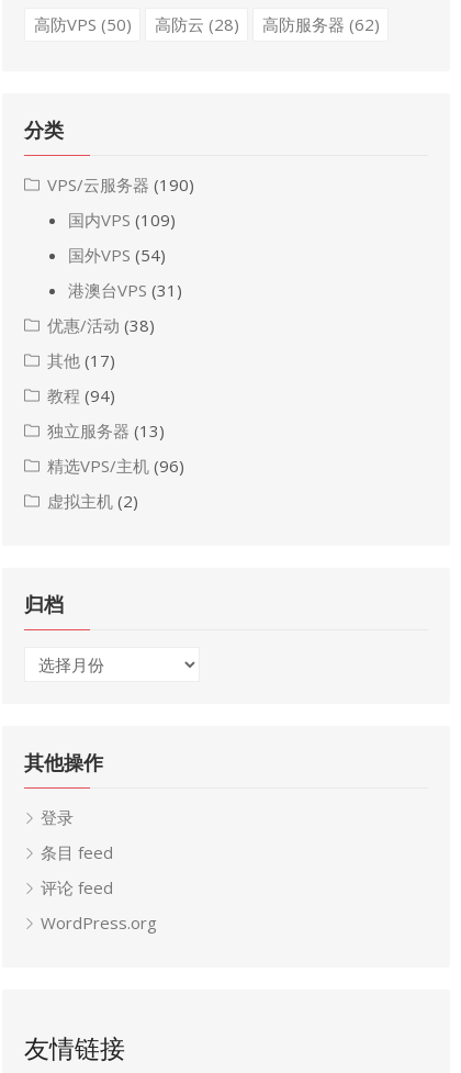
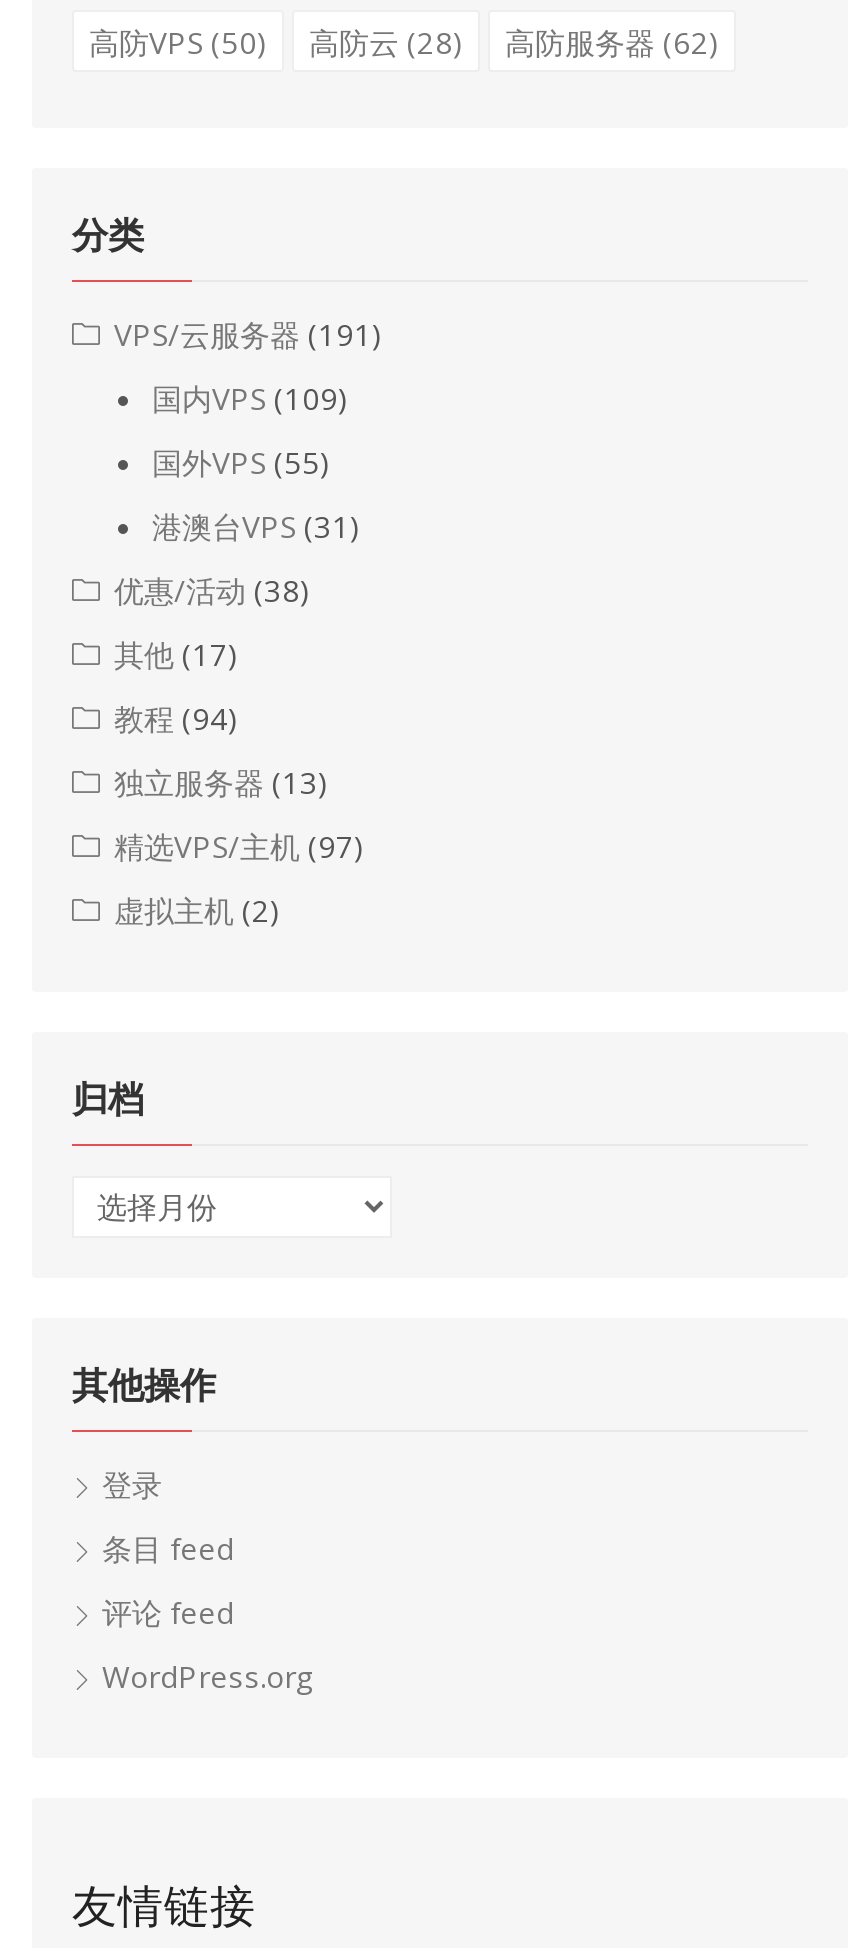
[47,174,194,195] VPS/云服务器(190) -> [114,313,382,353] VPS/云服务器(191)
[68,244,166,266] 国外VPS (54) -> [152,441,330,481] 国外VPS (55)
[47,455,184,477] 精选VPS/主机(96) -> [114,825,364,865] 精选VPS/主机(97)

